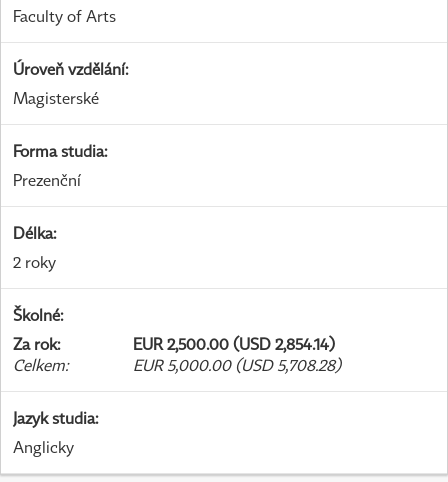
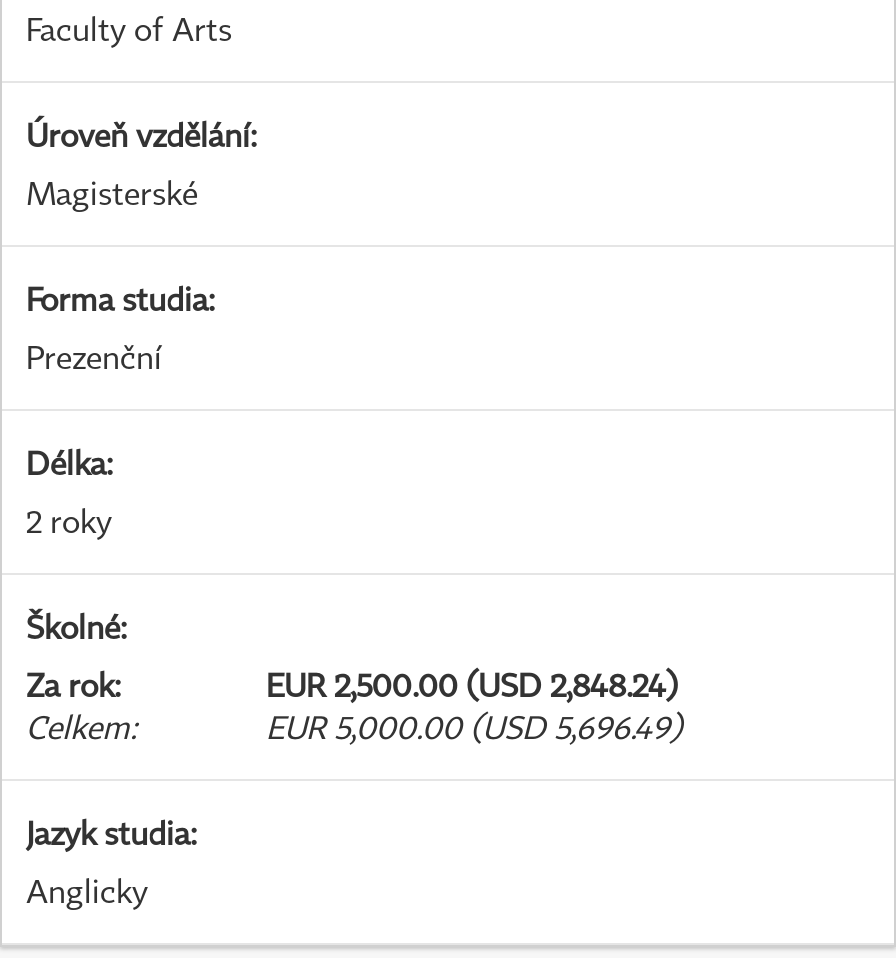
[133,334,335,354] EUR 2,500.00 (USD 2,854.14) -> [266,665,678,705] EUR 2,500.00 (USD 2,848.24)
[133,355,341,375] EUR 5,000.00 (USD 5,708.28) -> [266,707,682,747] EUR 5,000.00 (USD 5,696.49)

